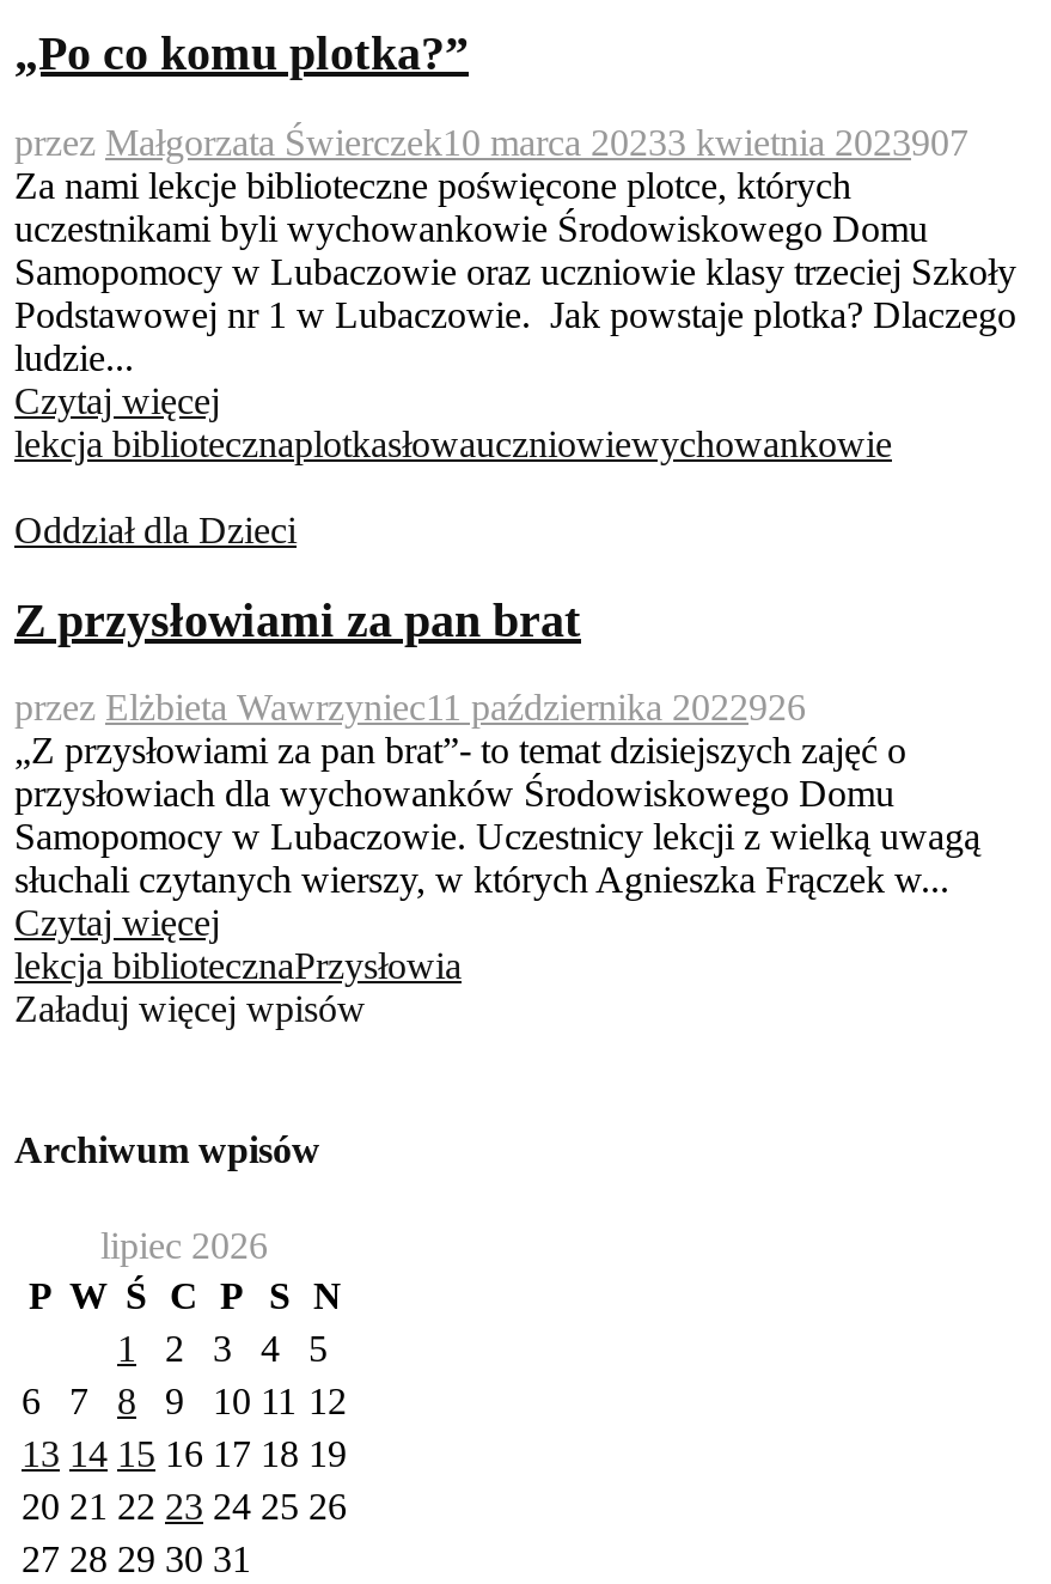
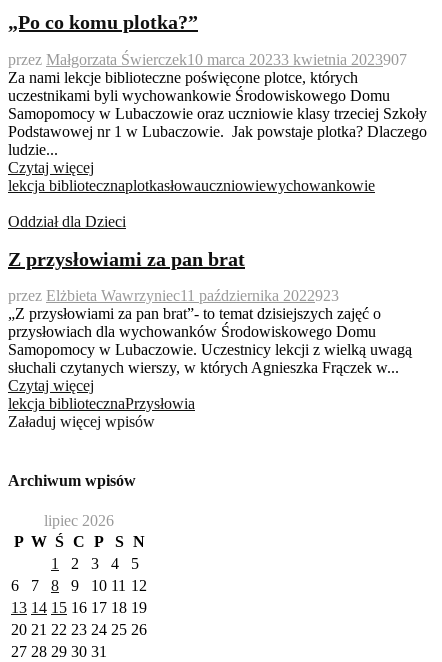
[14,687,806,728] przez Elżbieta Wawrzyniec11 października 2022926 -> [8,287,339,304] przez Elżbieta Wawrzyniec11 października 2022923

